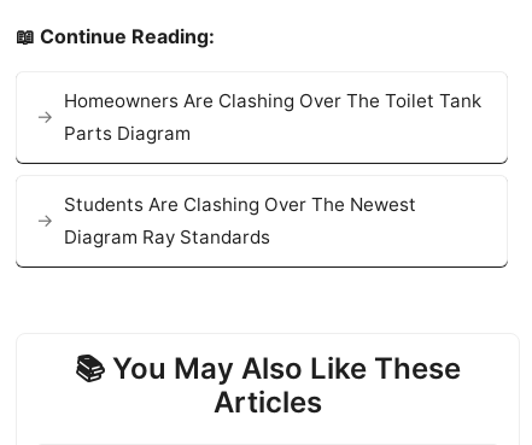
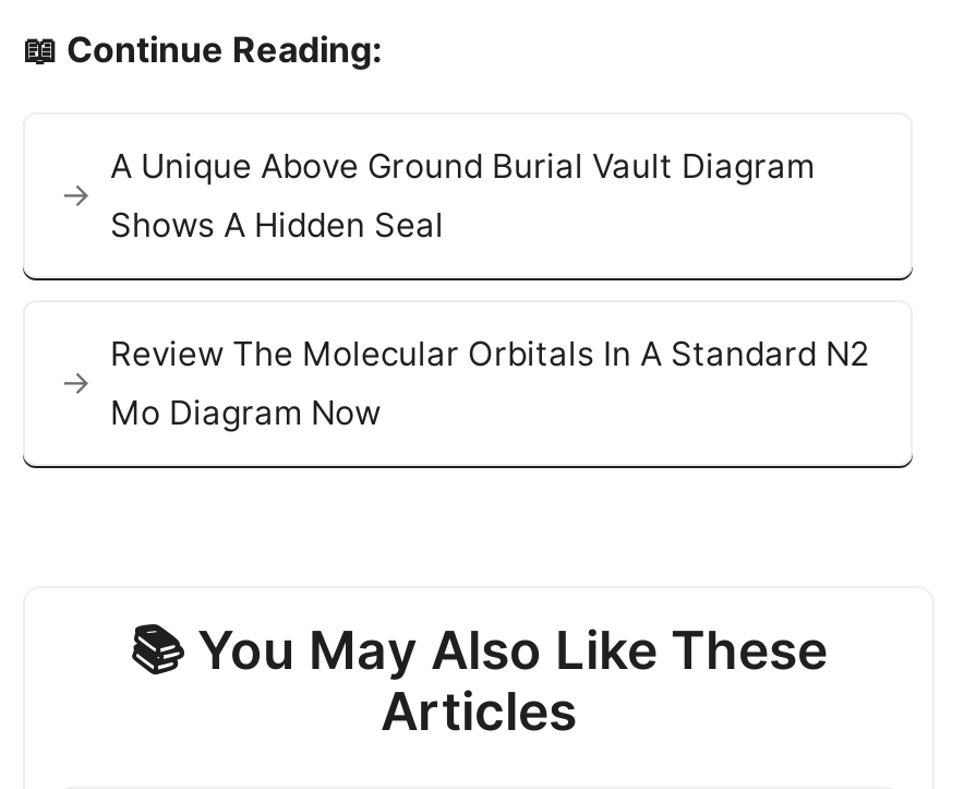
[64,89,481,144] Homeowners Are Clashing Over The Toilet Tank | Parts Diagram -> [110,144,815,245] A Unique Above Ground Burial Vault Diagram | Shows A Hidden Seal
[64,193,416,248] Students Are Clashing Over The Newest | Diagram Ray Standards -> [110,332,869,433] Review The Molecular Orbitals In A Standard N2 | Mo Diagram Now

